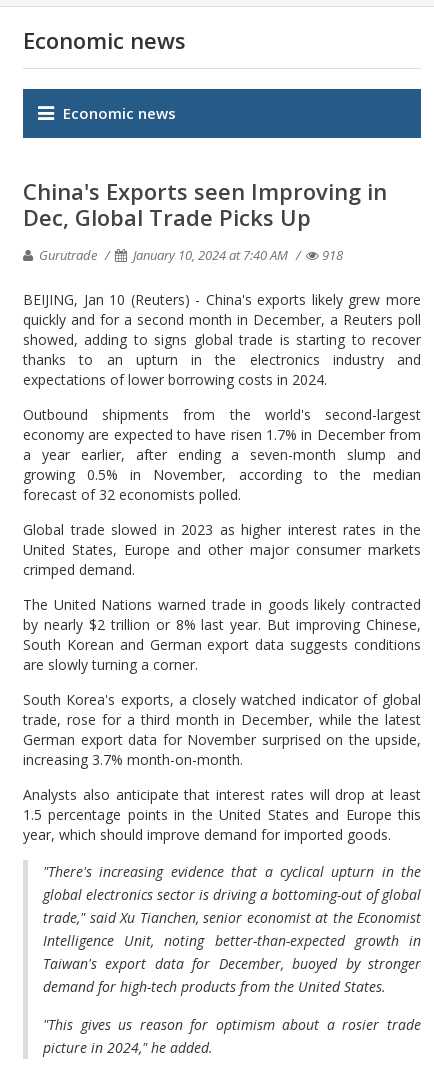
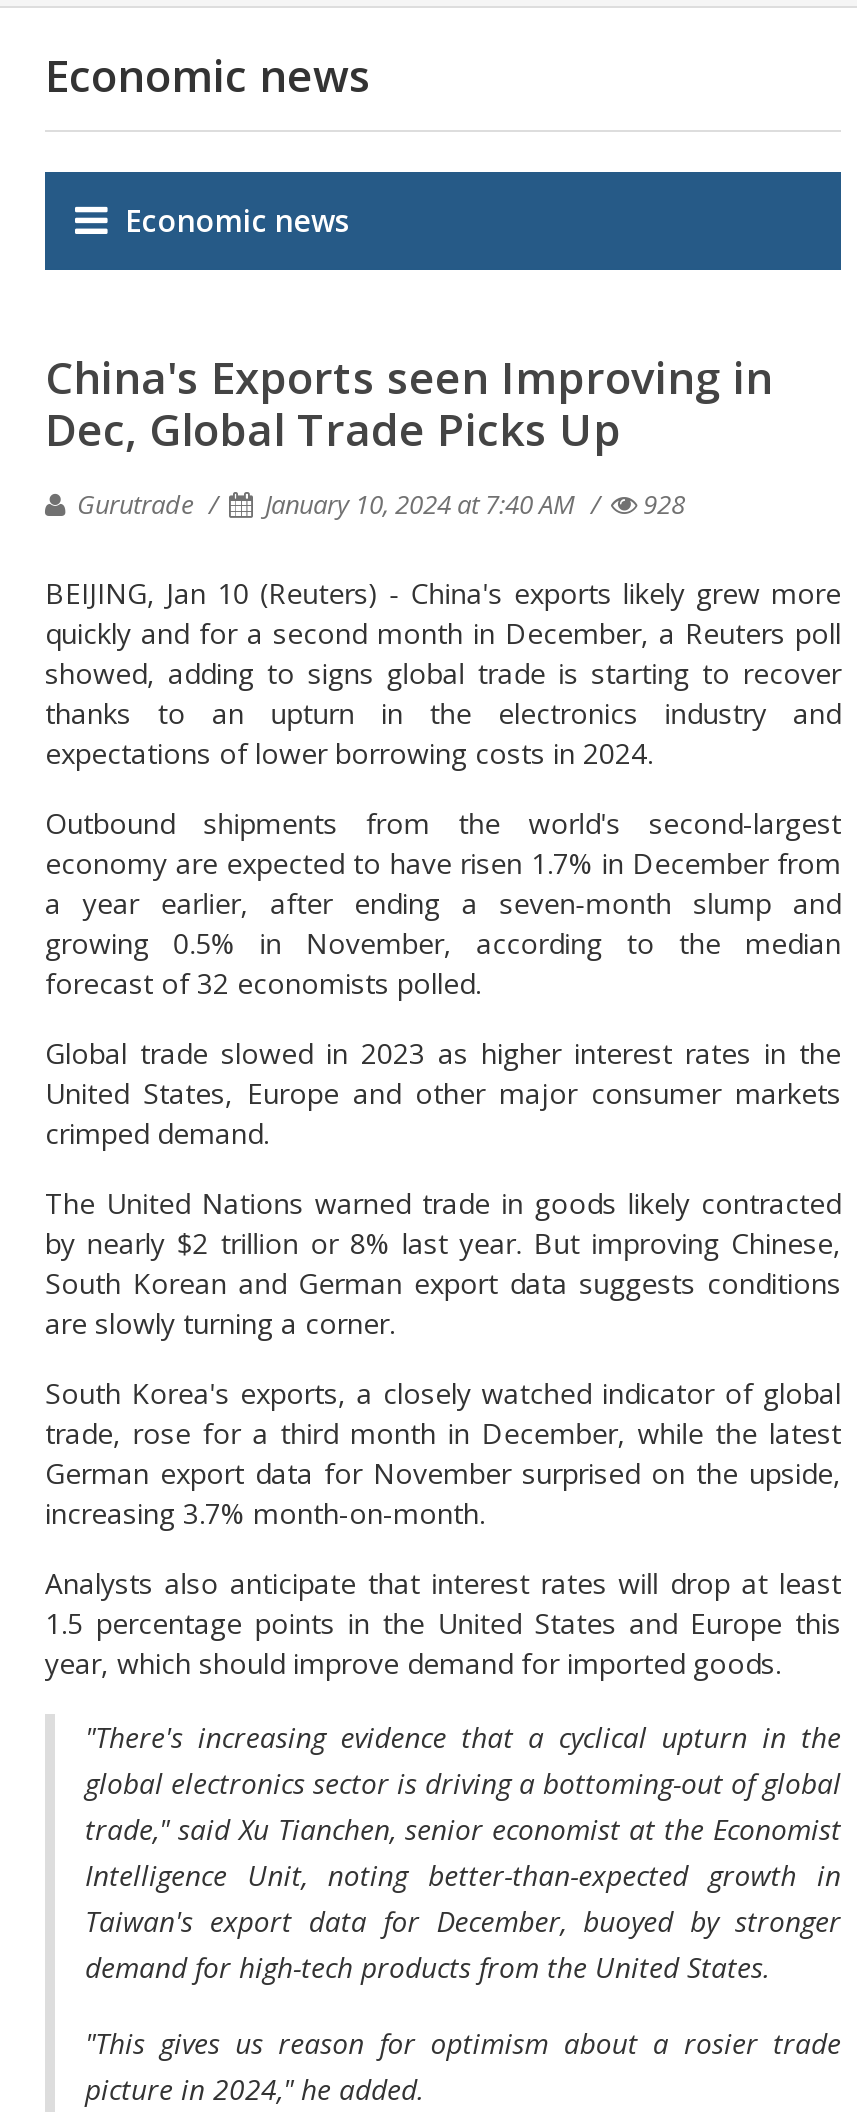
[36,246,343,264] Gurutrade January 10, 2024 at 7:40 AM 918 -> [71,486,685,522] Gurutrade January 10, 2024 at 7:40 AM 928

